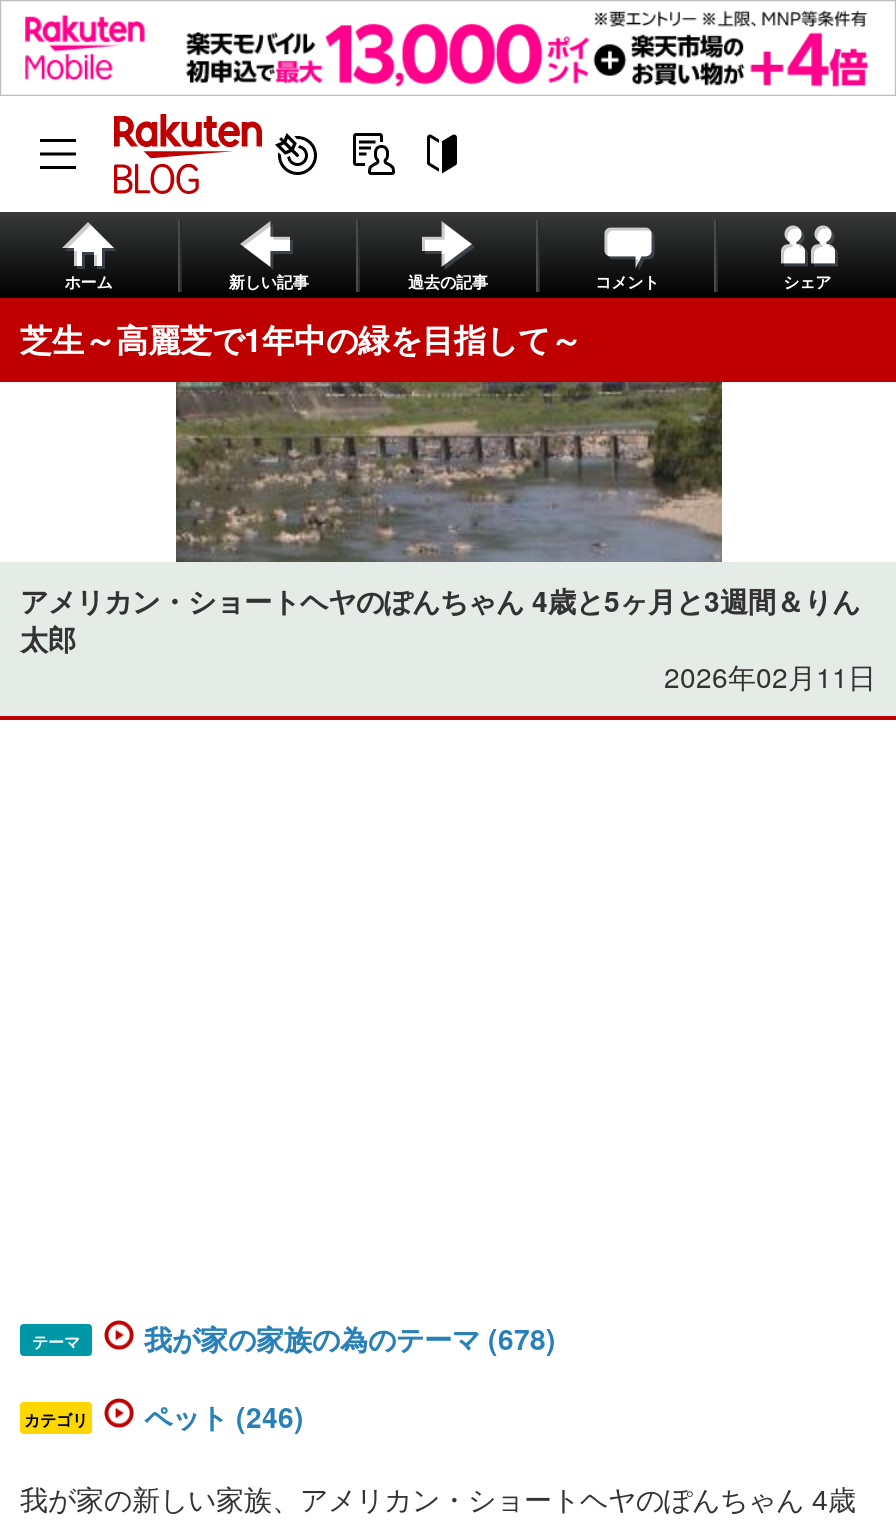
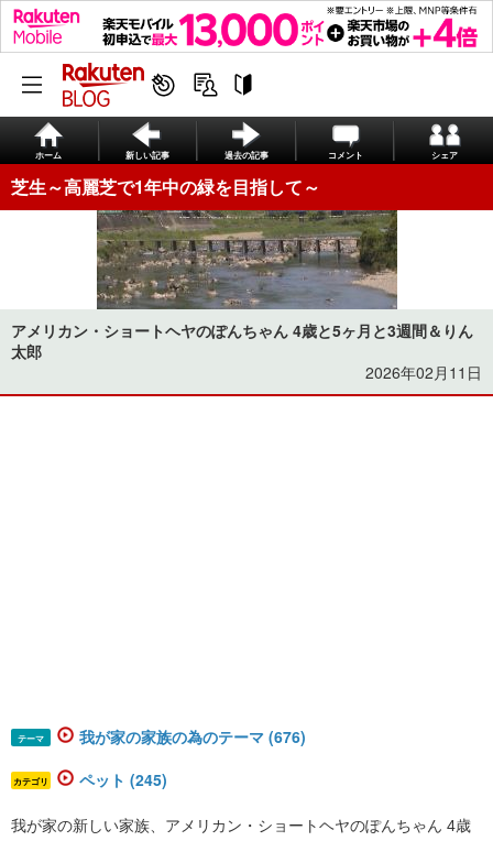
[144,1318,556,1358] 我が家の家族の為のテーマ (678) -> [79,725,306,747] 我が家の家族の為のテーマ (676)
[144,1396,304,1436] ペット (246) -> [79,768,167,790] ペット (245)

